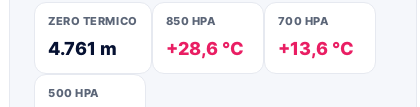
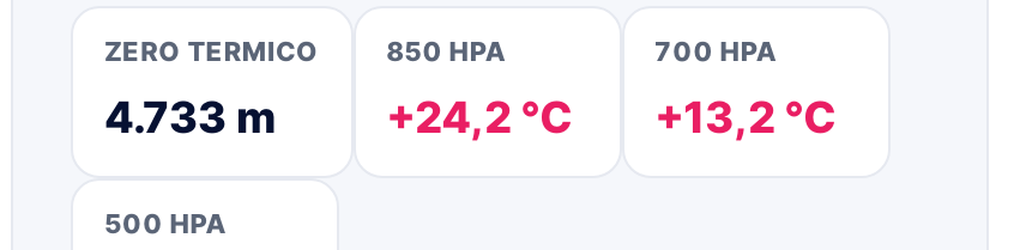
[48,37,117,58] 4.761 m -> [104,91,277,141] 4.733 m
[166,37,244,58] +28,6 °C -> [386,91,573,141] +24,2 °C
[278,37,354,58] +13,6 °C -> [655,91,837,141] +13,2 °C

